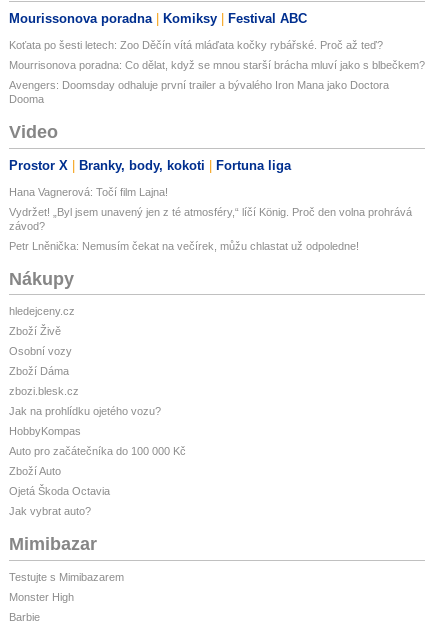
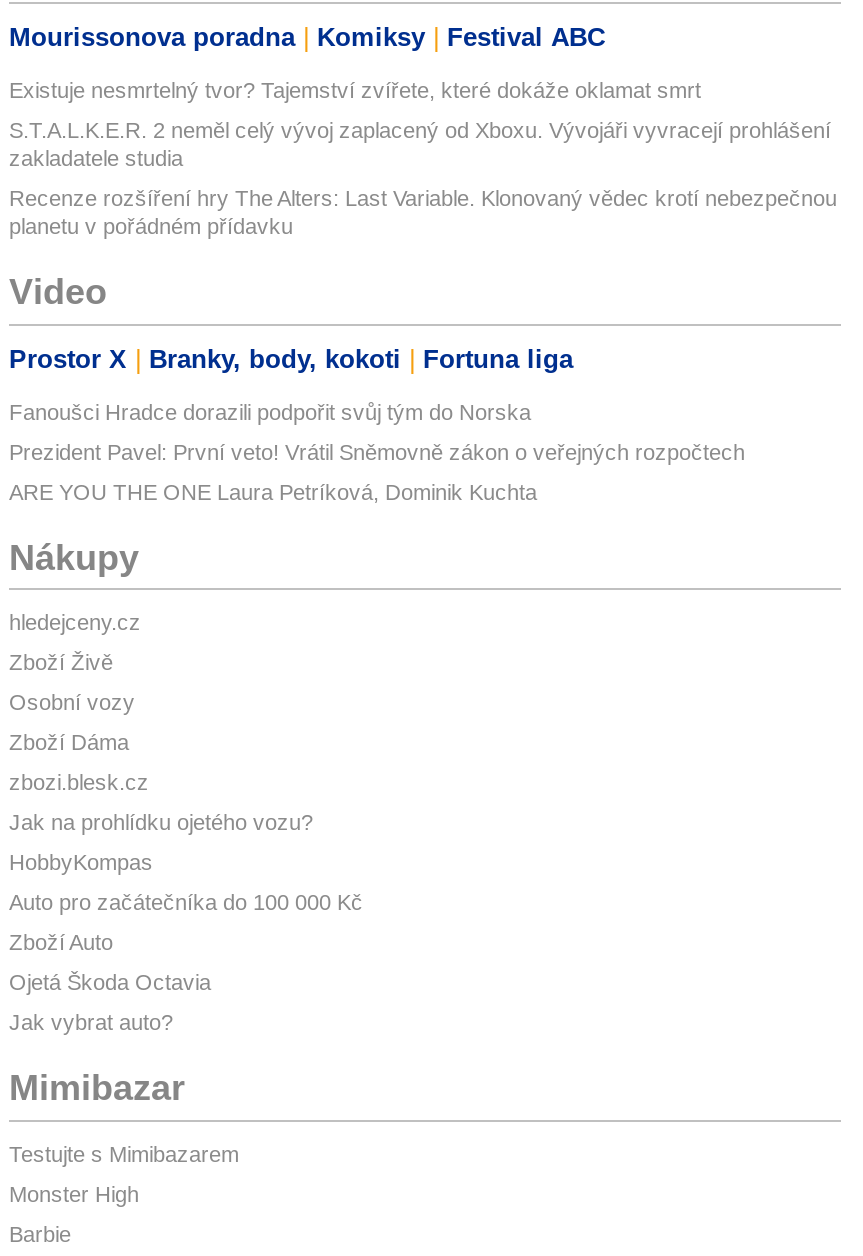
[9,39,383,51] Koťata po šesti letech: Zoo Děčín vítá mláďata kočky rybářské. Proč až teď? -> [9,79,701,103] Existuje nesmrtelný tvor? Tajemství zvířete, které dokáže oklamat smrt
[9,59,425,71] Mourrisonova poradna: Co dělat, když se mnou starší brácha mluví jako s blbečkem? -> [9,119,831,171] S.T.A.L.K.E.R. 2 neměl celý vývoj zaplacený od Xboxu. Vývojáři vyvracejí prohlášení | zakladatele studia
[9,79,389,105] Avengers: Doomsday odhaluje první trailer a bývalého Iron Mana jako Doctora | Dooma -> [9,187,837,239] Recenze rozšíření hry The Alters: Last Variable. Klonovaný vědec krotí nebezpečnou | planetu v pořádném přídavku
[9,186,168,198] Hana Vagnerová: Točí film Lajna! -> [9,400,531,424] Fanoušci Hradce dorazili podpořit svůj tým do Norska
[9,206,412,232] Vydržet! „Byl jsem unavený jen z té atmosféry,“ líčí König. Proč den volna prohrává | závod? -> [9,440,745,464] Prezident Pavel: První veto! Vrátil Sněmovně zákon o veřejných rozpočtech
[9,240,359,252] Petr Lněnička: Nemusím čekat na večírek, můžu chlastat už odpoledne! -> [9,480,537,504] ARE YOU THE ONE Laura Petríková, Dominik Kuchta

